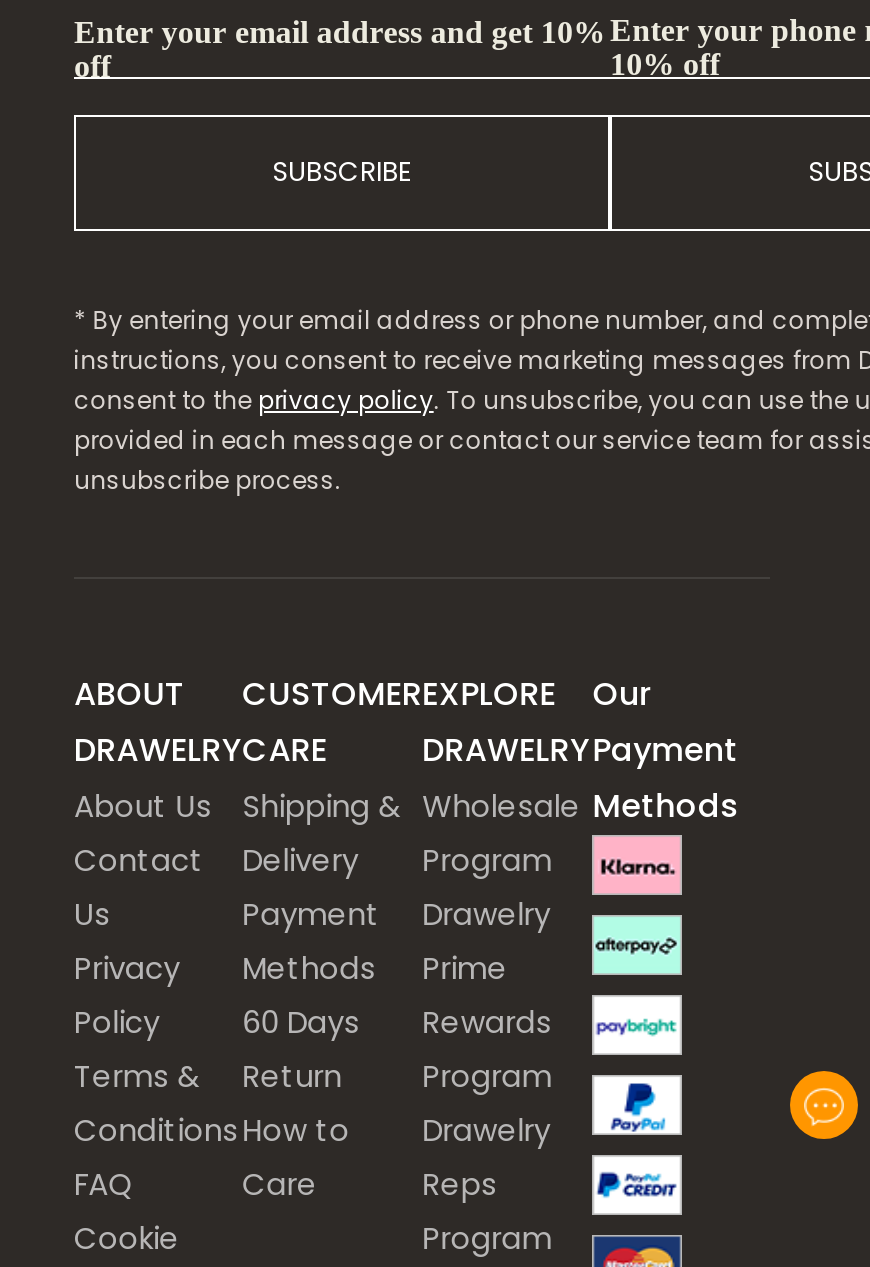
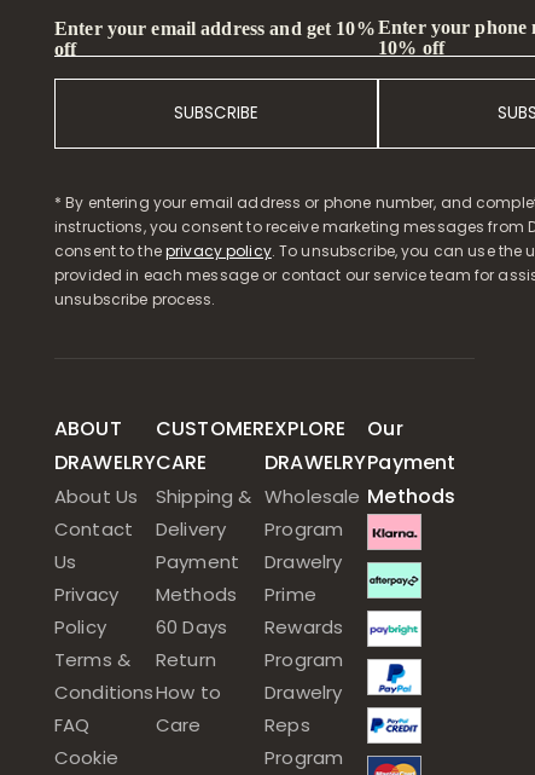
[788,1069,860,1141] [image] -> none

